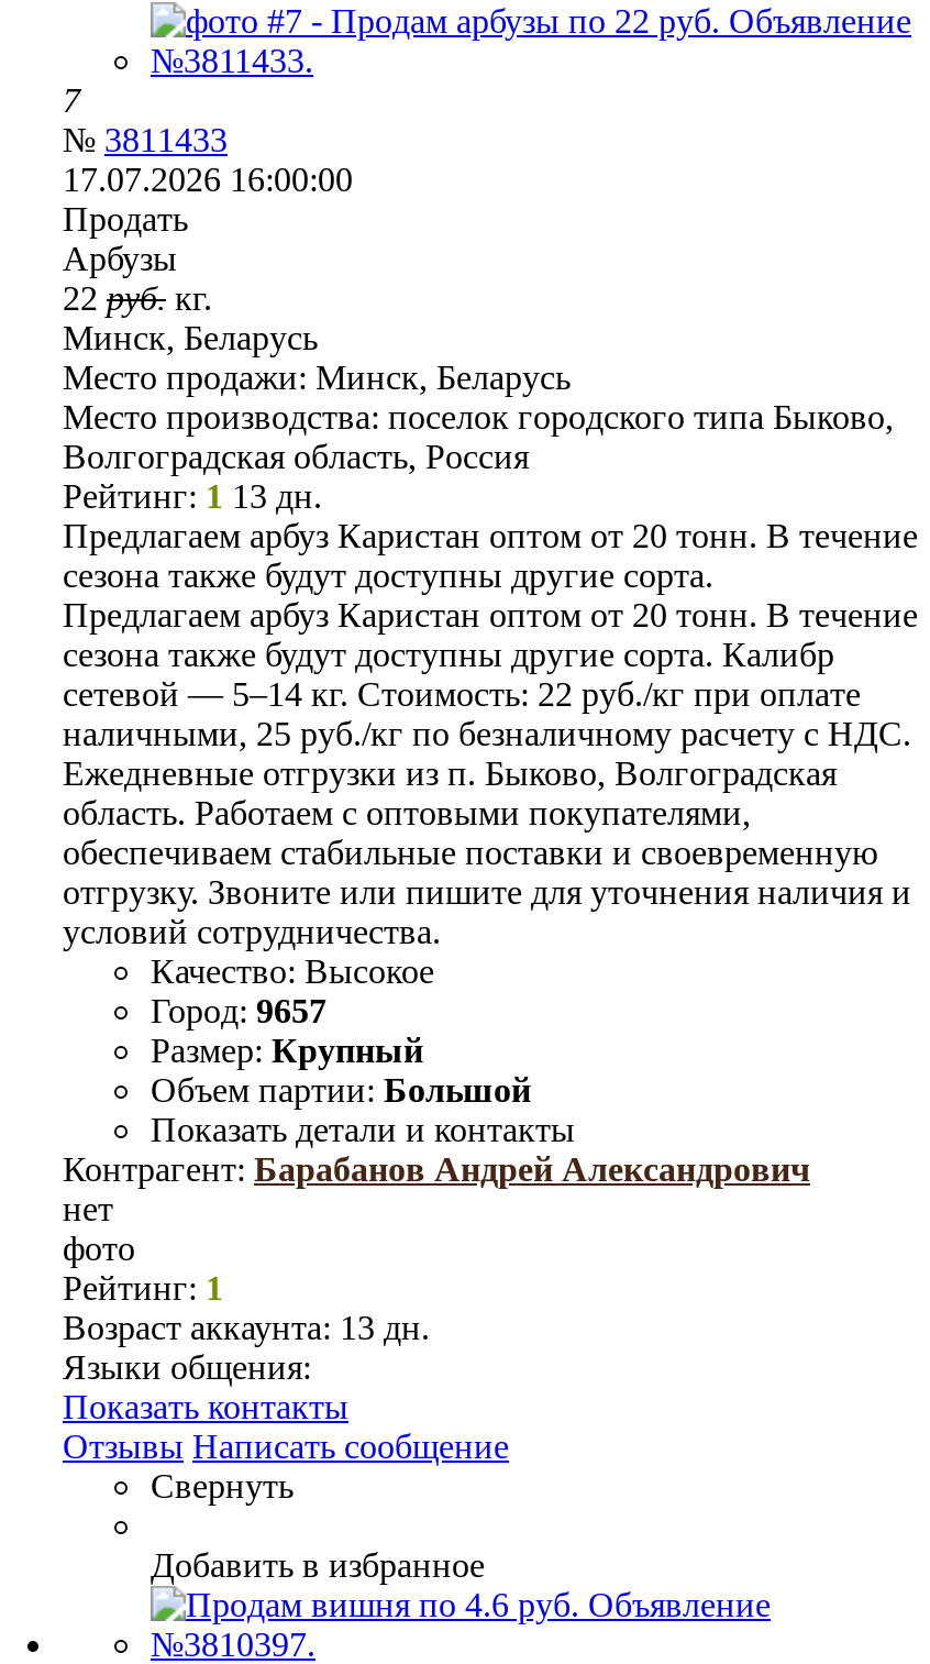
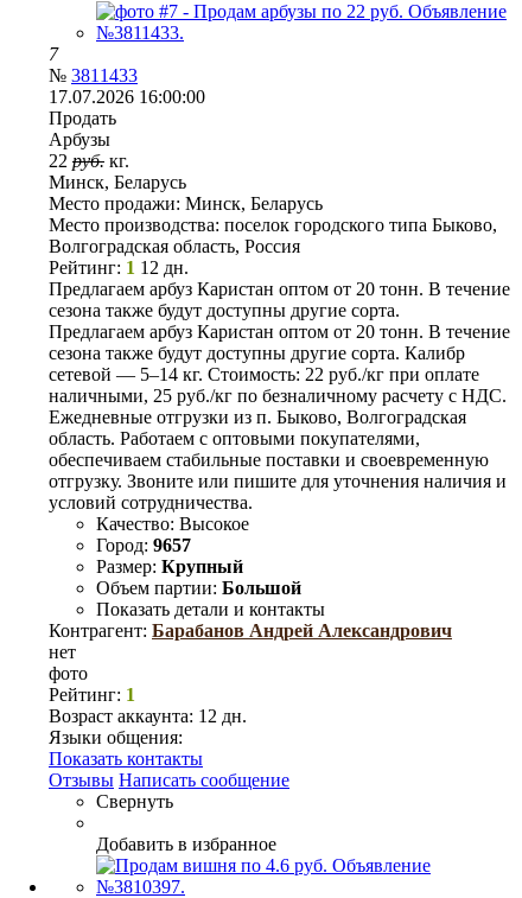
[63,477,322,514] Рейтинг: 1 13 дн. -> [49,257,189,277] Рейтинг: 1 12 дн.
[63,1309,430,1346] Возраст аккаунта: 13 дн. -> [49,706,247,726] Возраст аккаунта: 12 дн.

